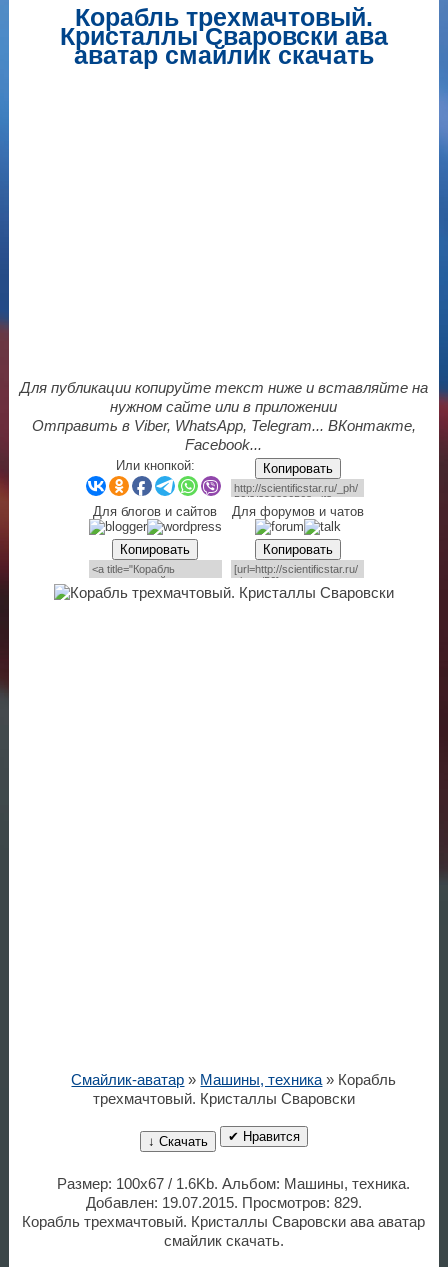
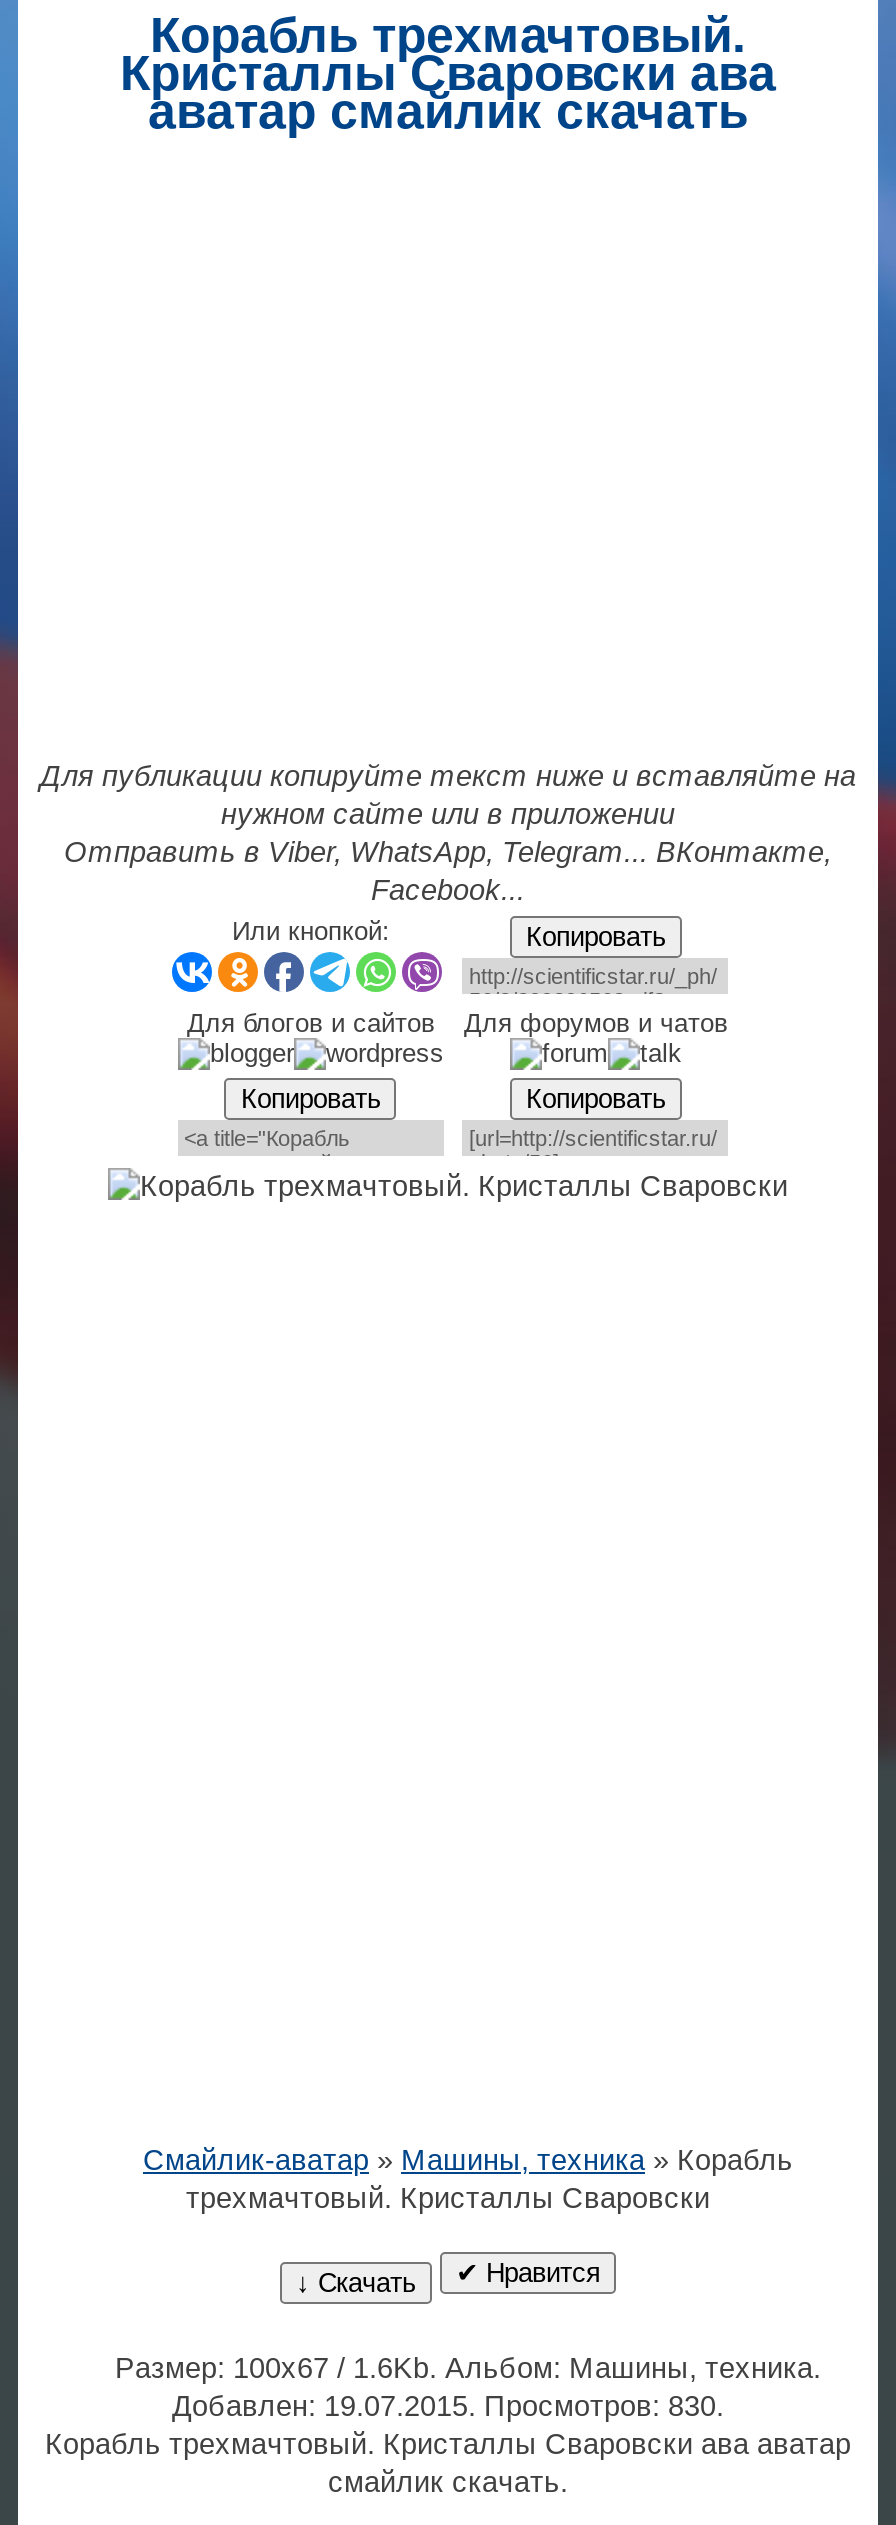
[86,1195,362,1211] Добавлен: 19.07.2015. Просмотров: 829. -> [172,2390,724,2422] Добавлен: 19.07.2015. Просмотров: 830.

